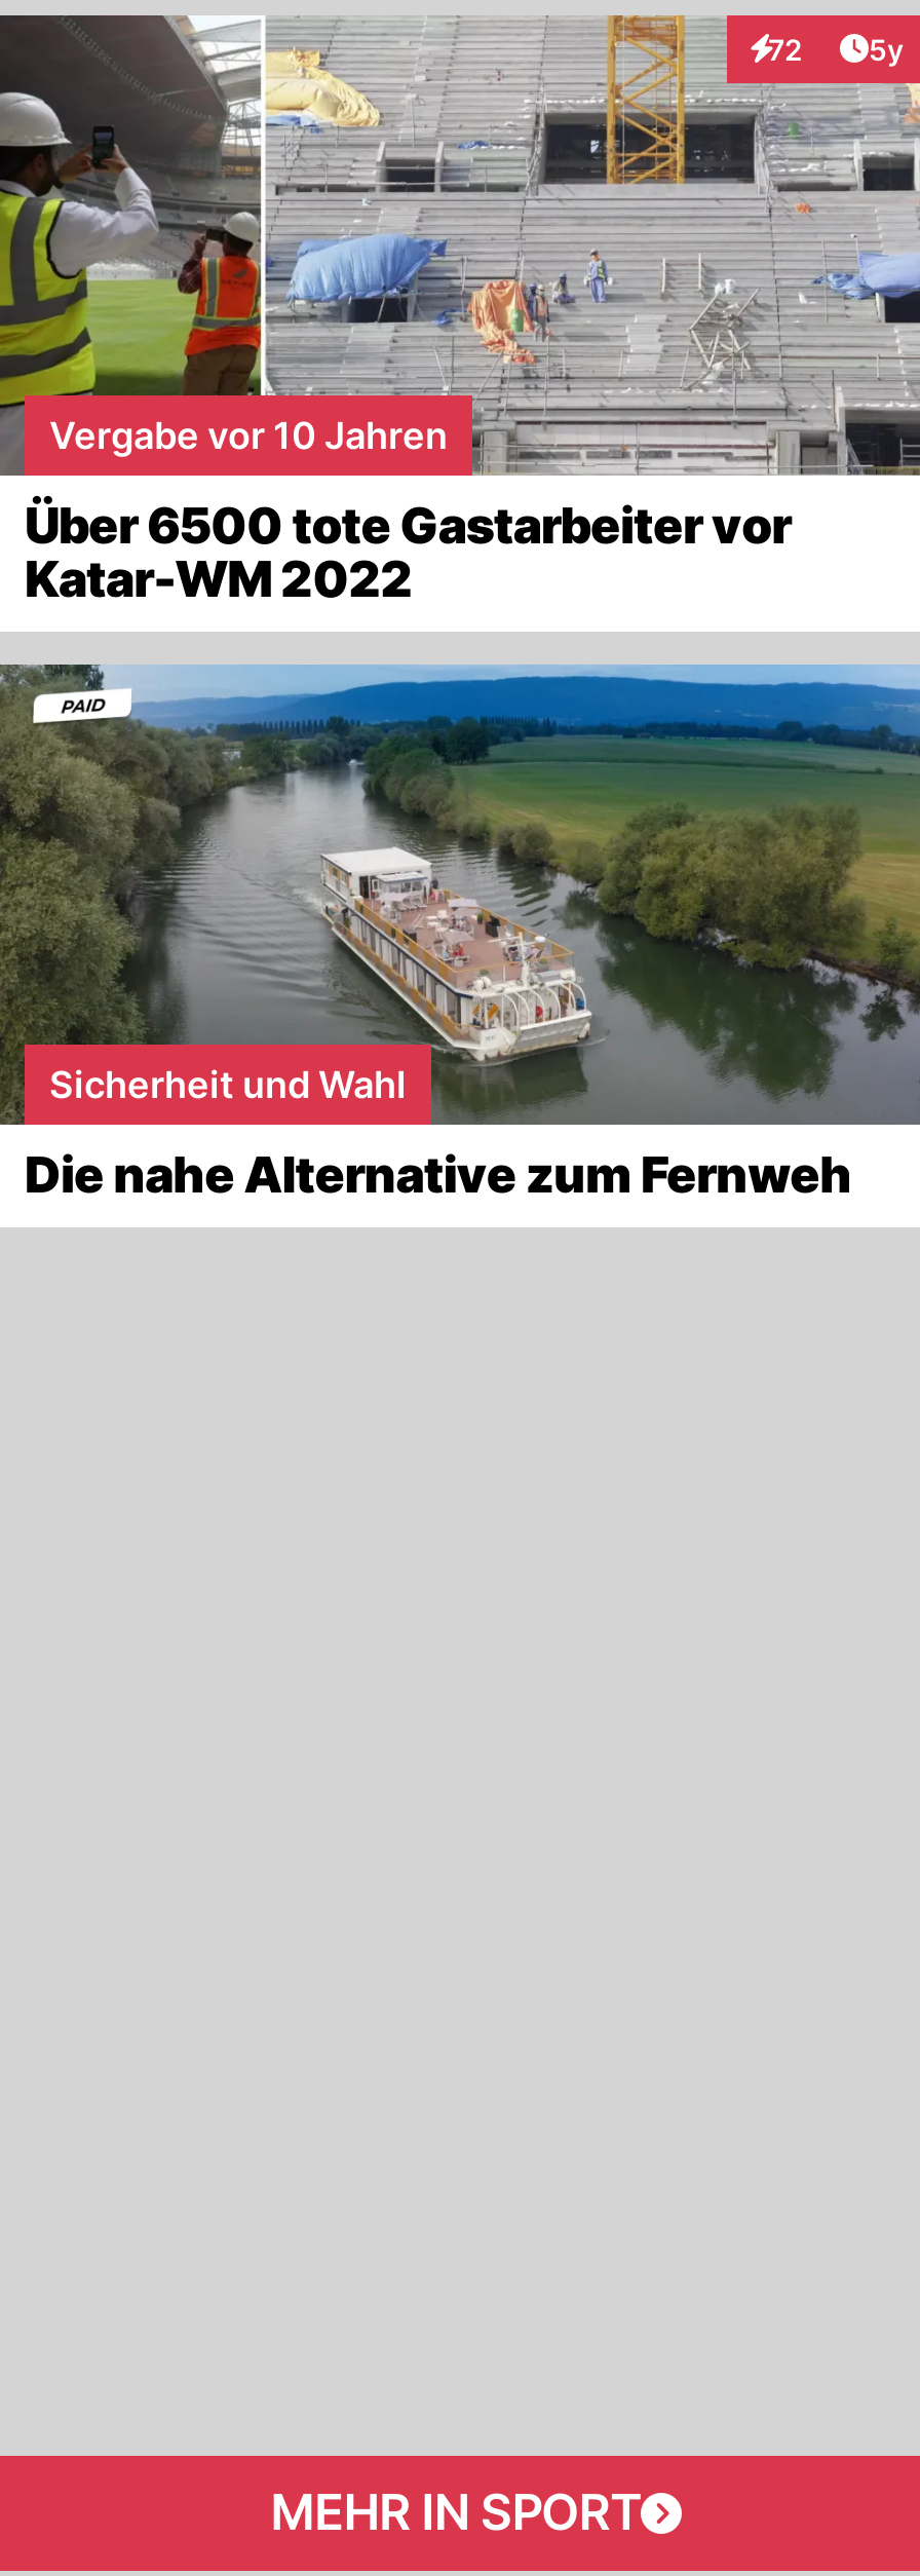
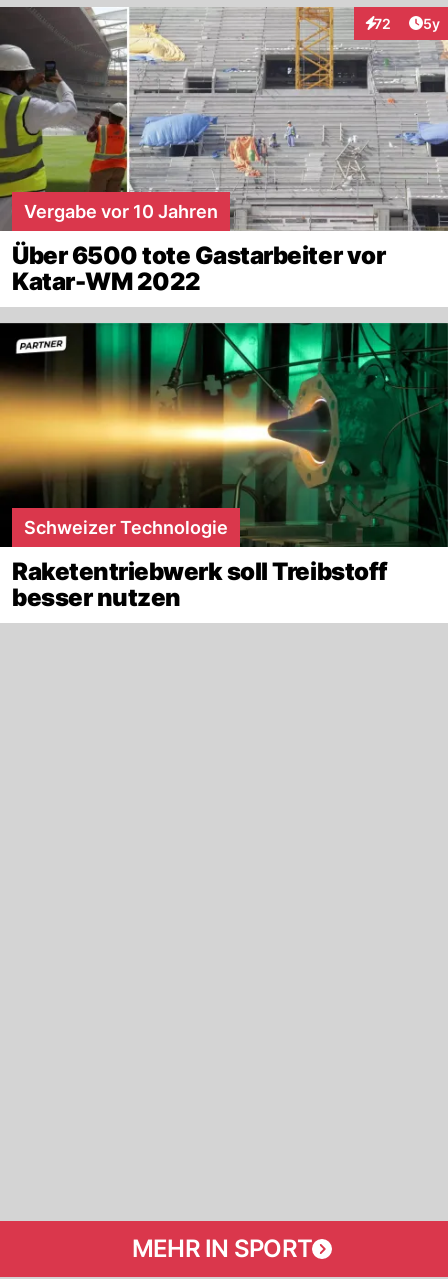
[6,666,914,1124] [image] | Sicherheit und Wahl -> [3,322,445,548] [image] | Schweizer Technologie
[25,1146,851,1205] Die nahe Alternative zum Fernweh -> [12,557,388,612] Raketentriebwerk soll Treibstoff | besser nutzen

